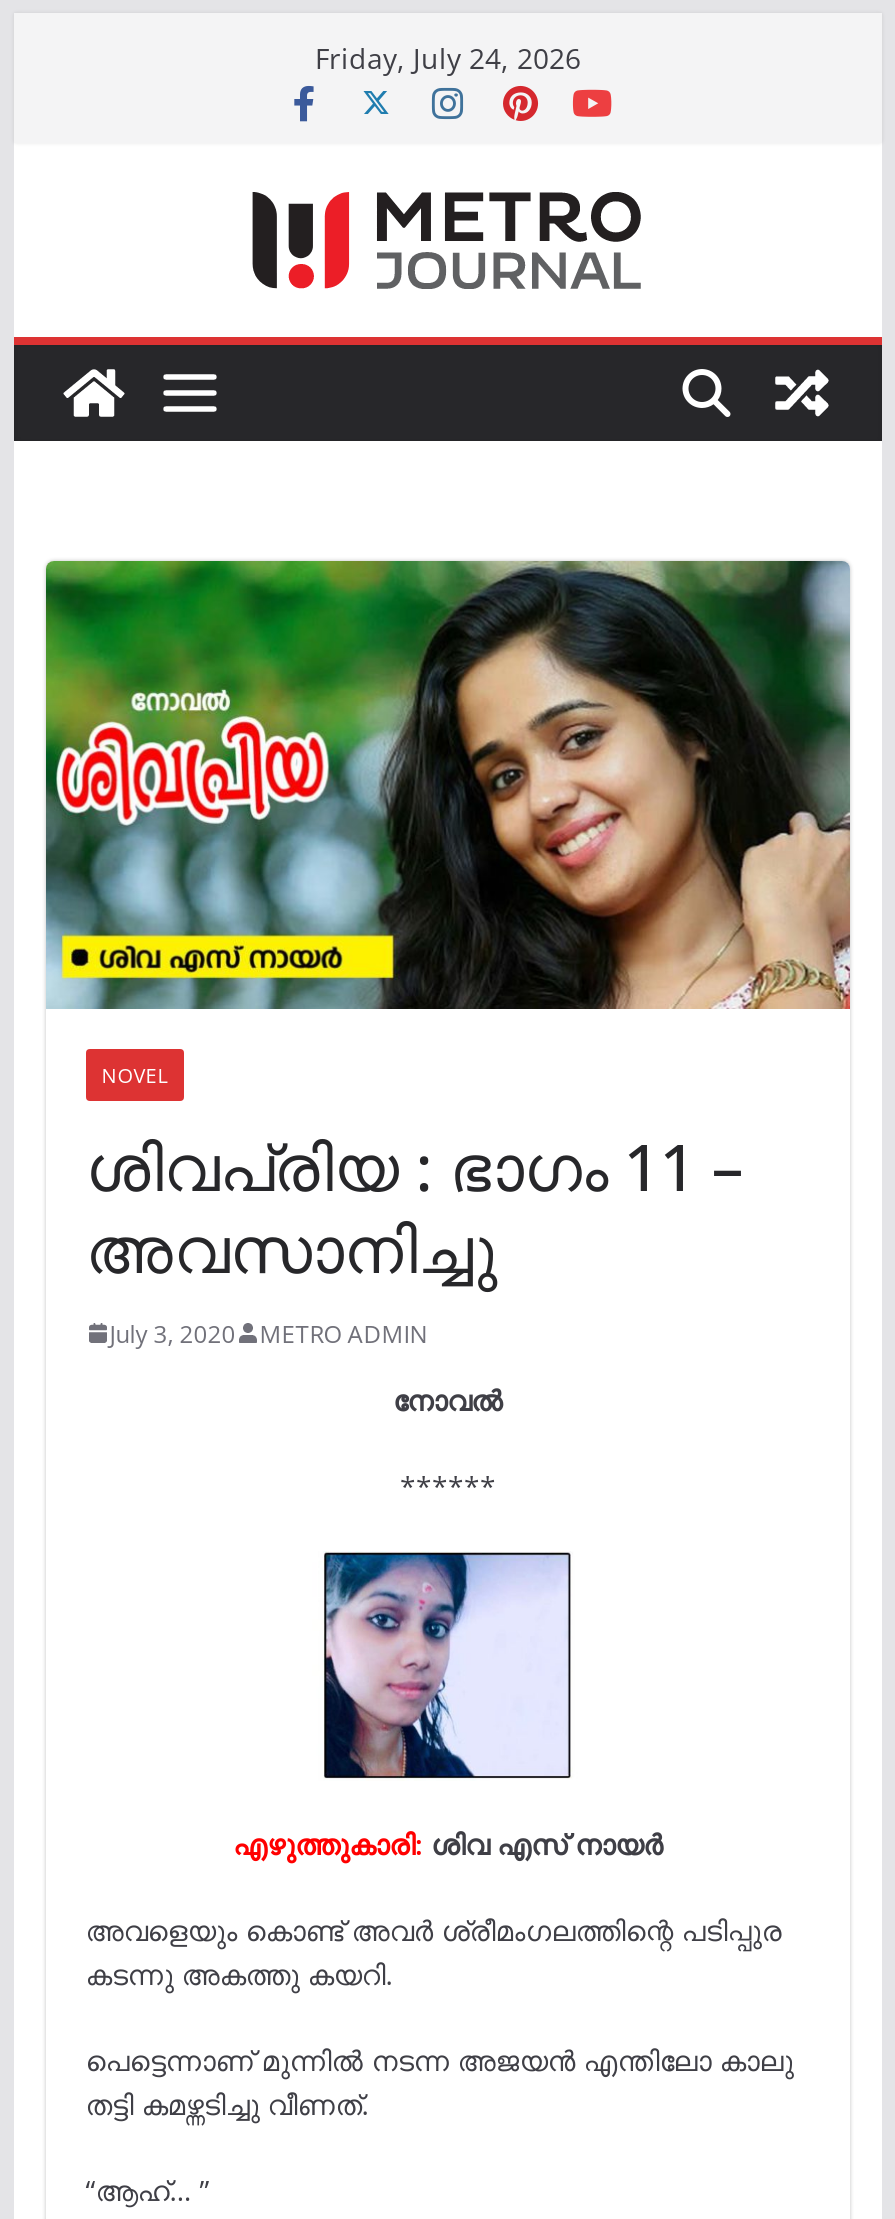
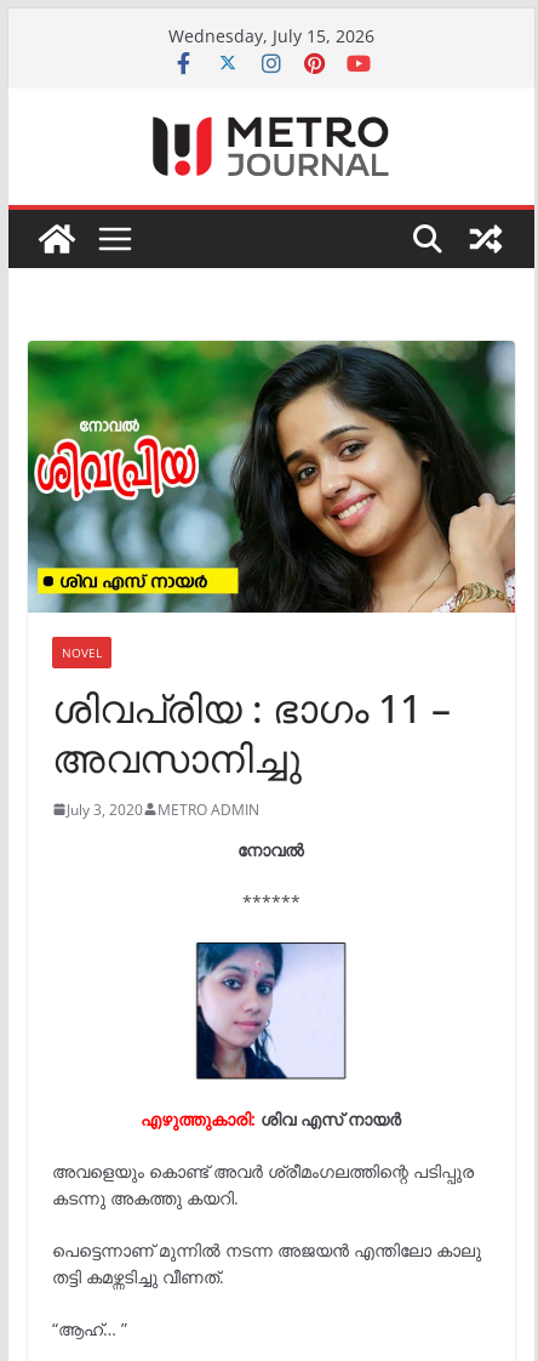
[315,39,581,77] Friday, July 24, 2026 -> [168,24,374,47] Wednesday, July 15, 2026

